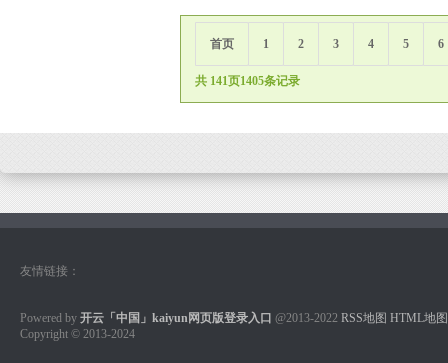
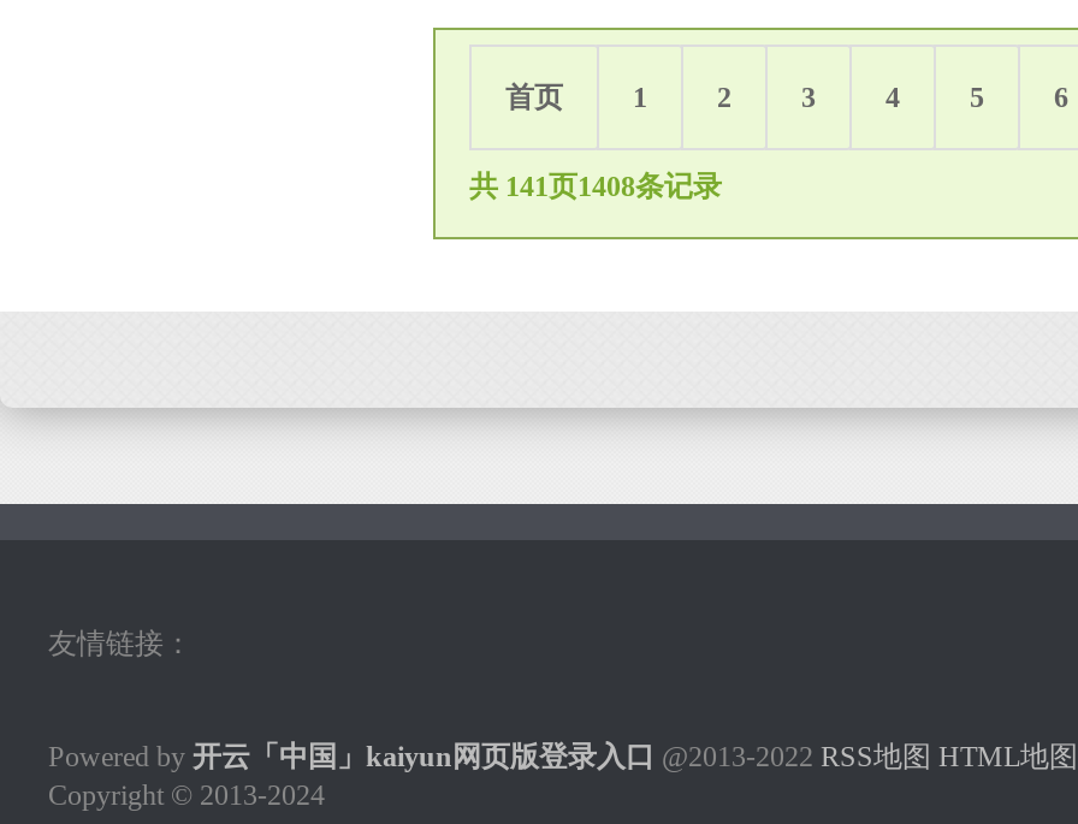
[195,74,300,88] 共141页1405条记录 -> [469,170,722,203] 共141页1408条记录

